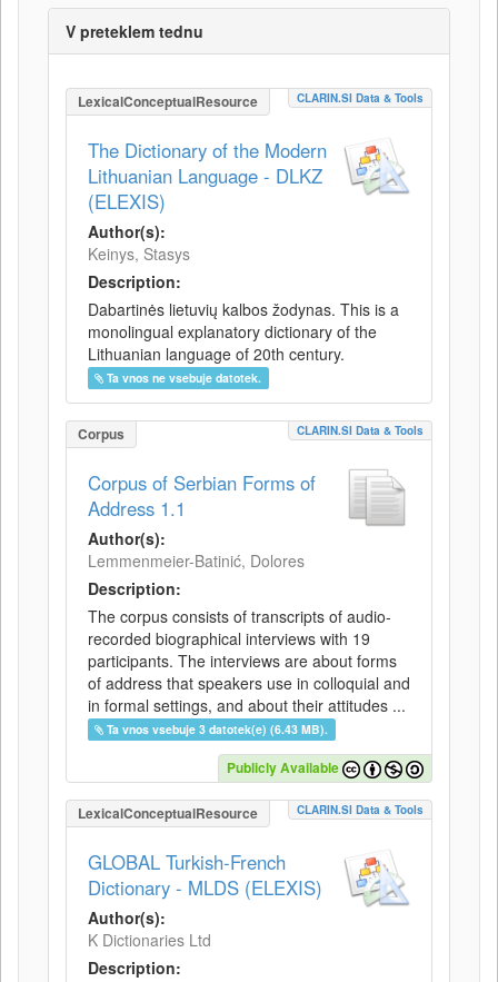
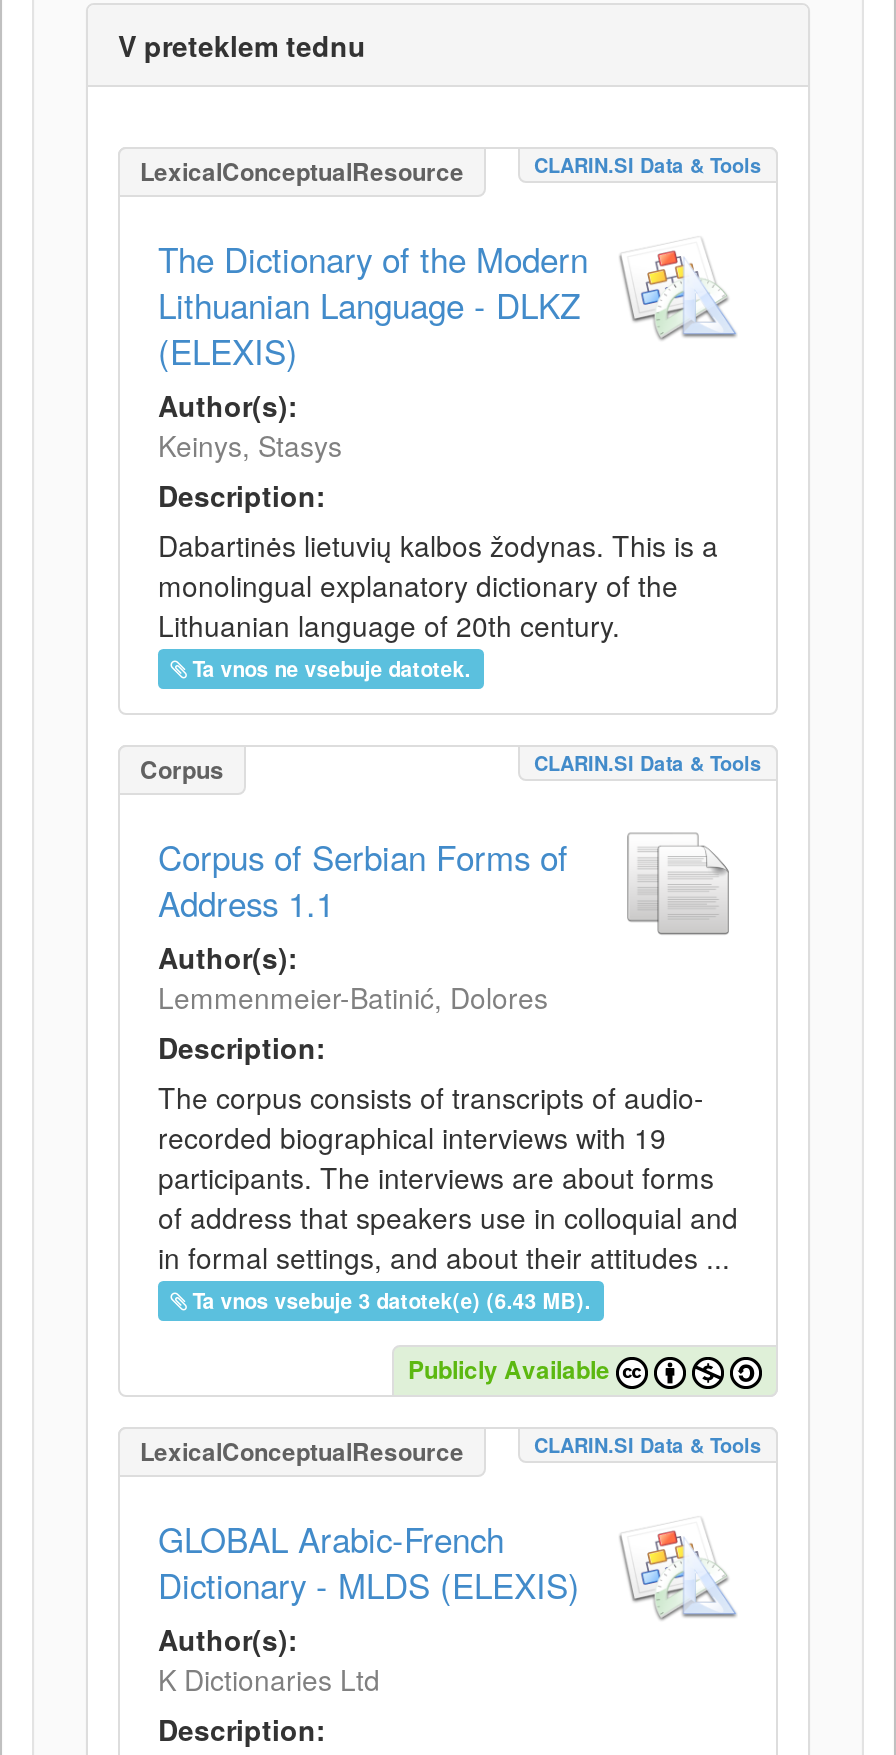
[88,849,286,875] GLOBAL Turkish-French -> [158,1515,504,1563] GLOBAL Arabic-French

